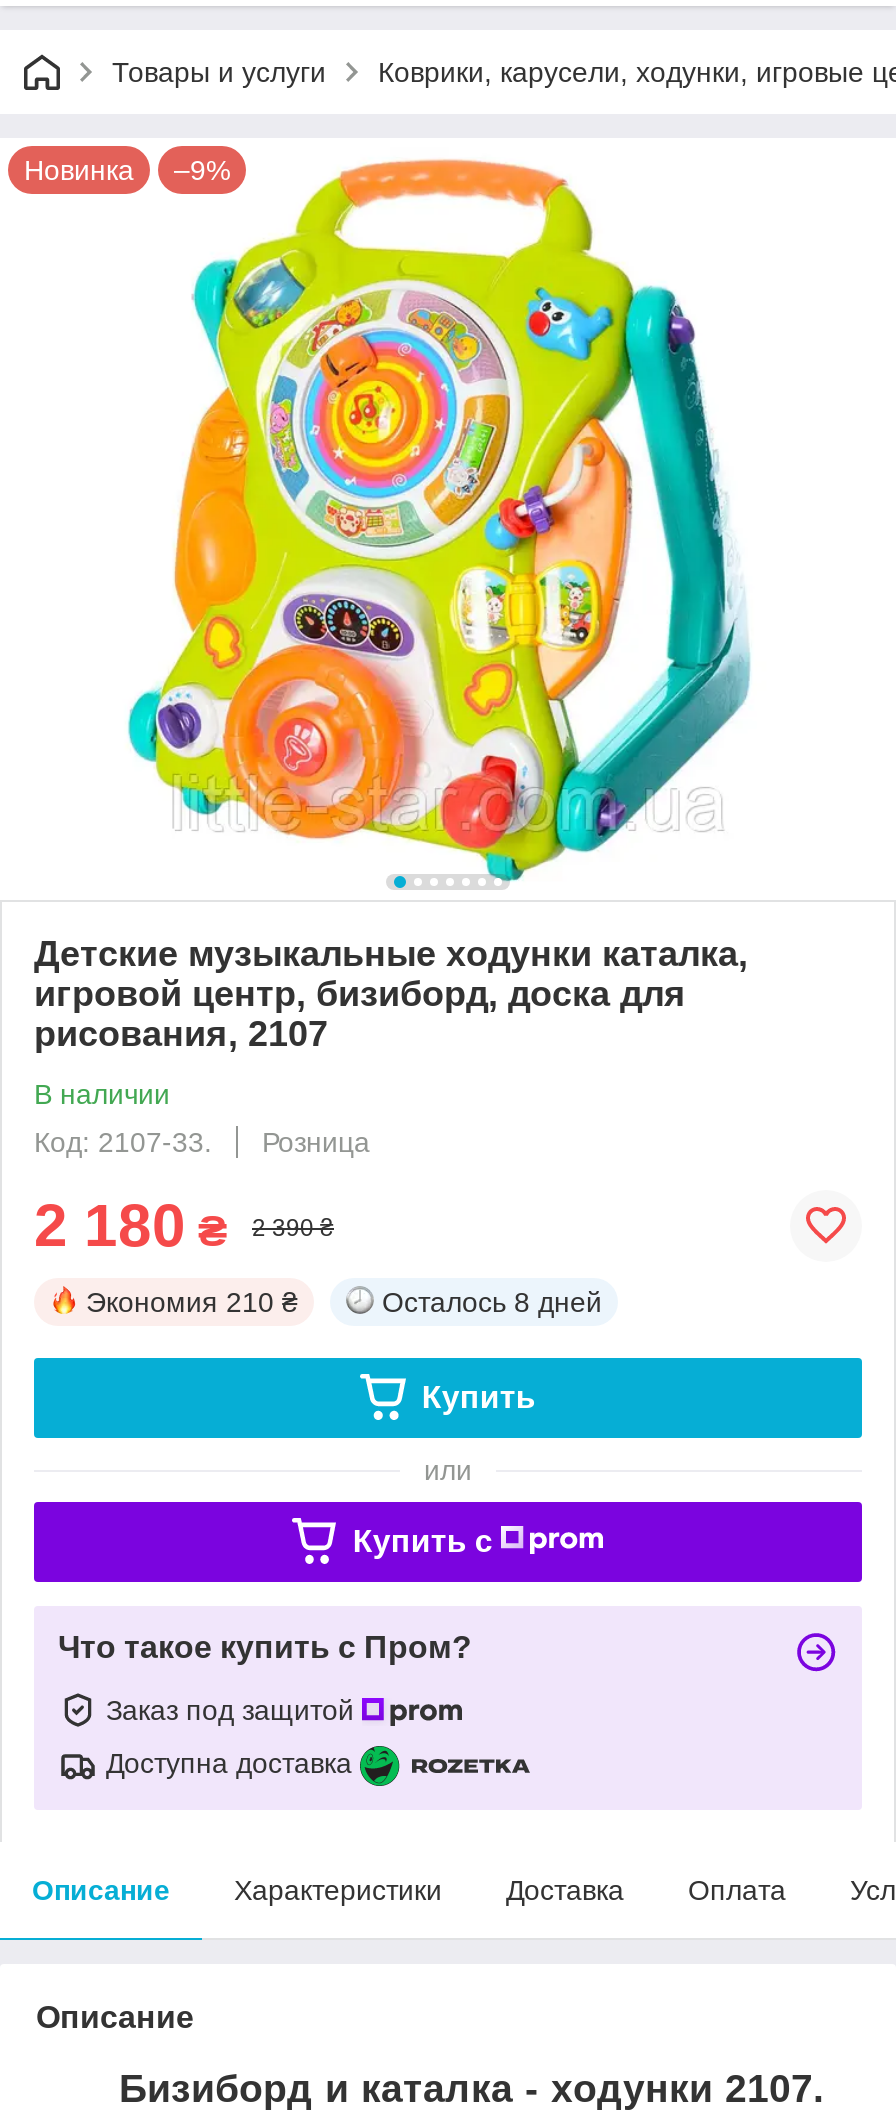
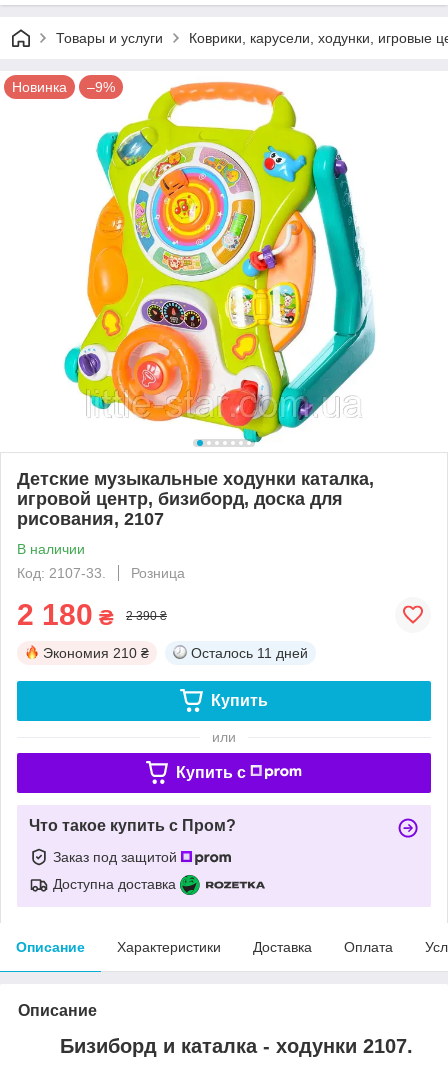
[382,1286,602,1318] Осталось 8 дней -> [191,645,308,661] Осталось 11 дней

